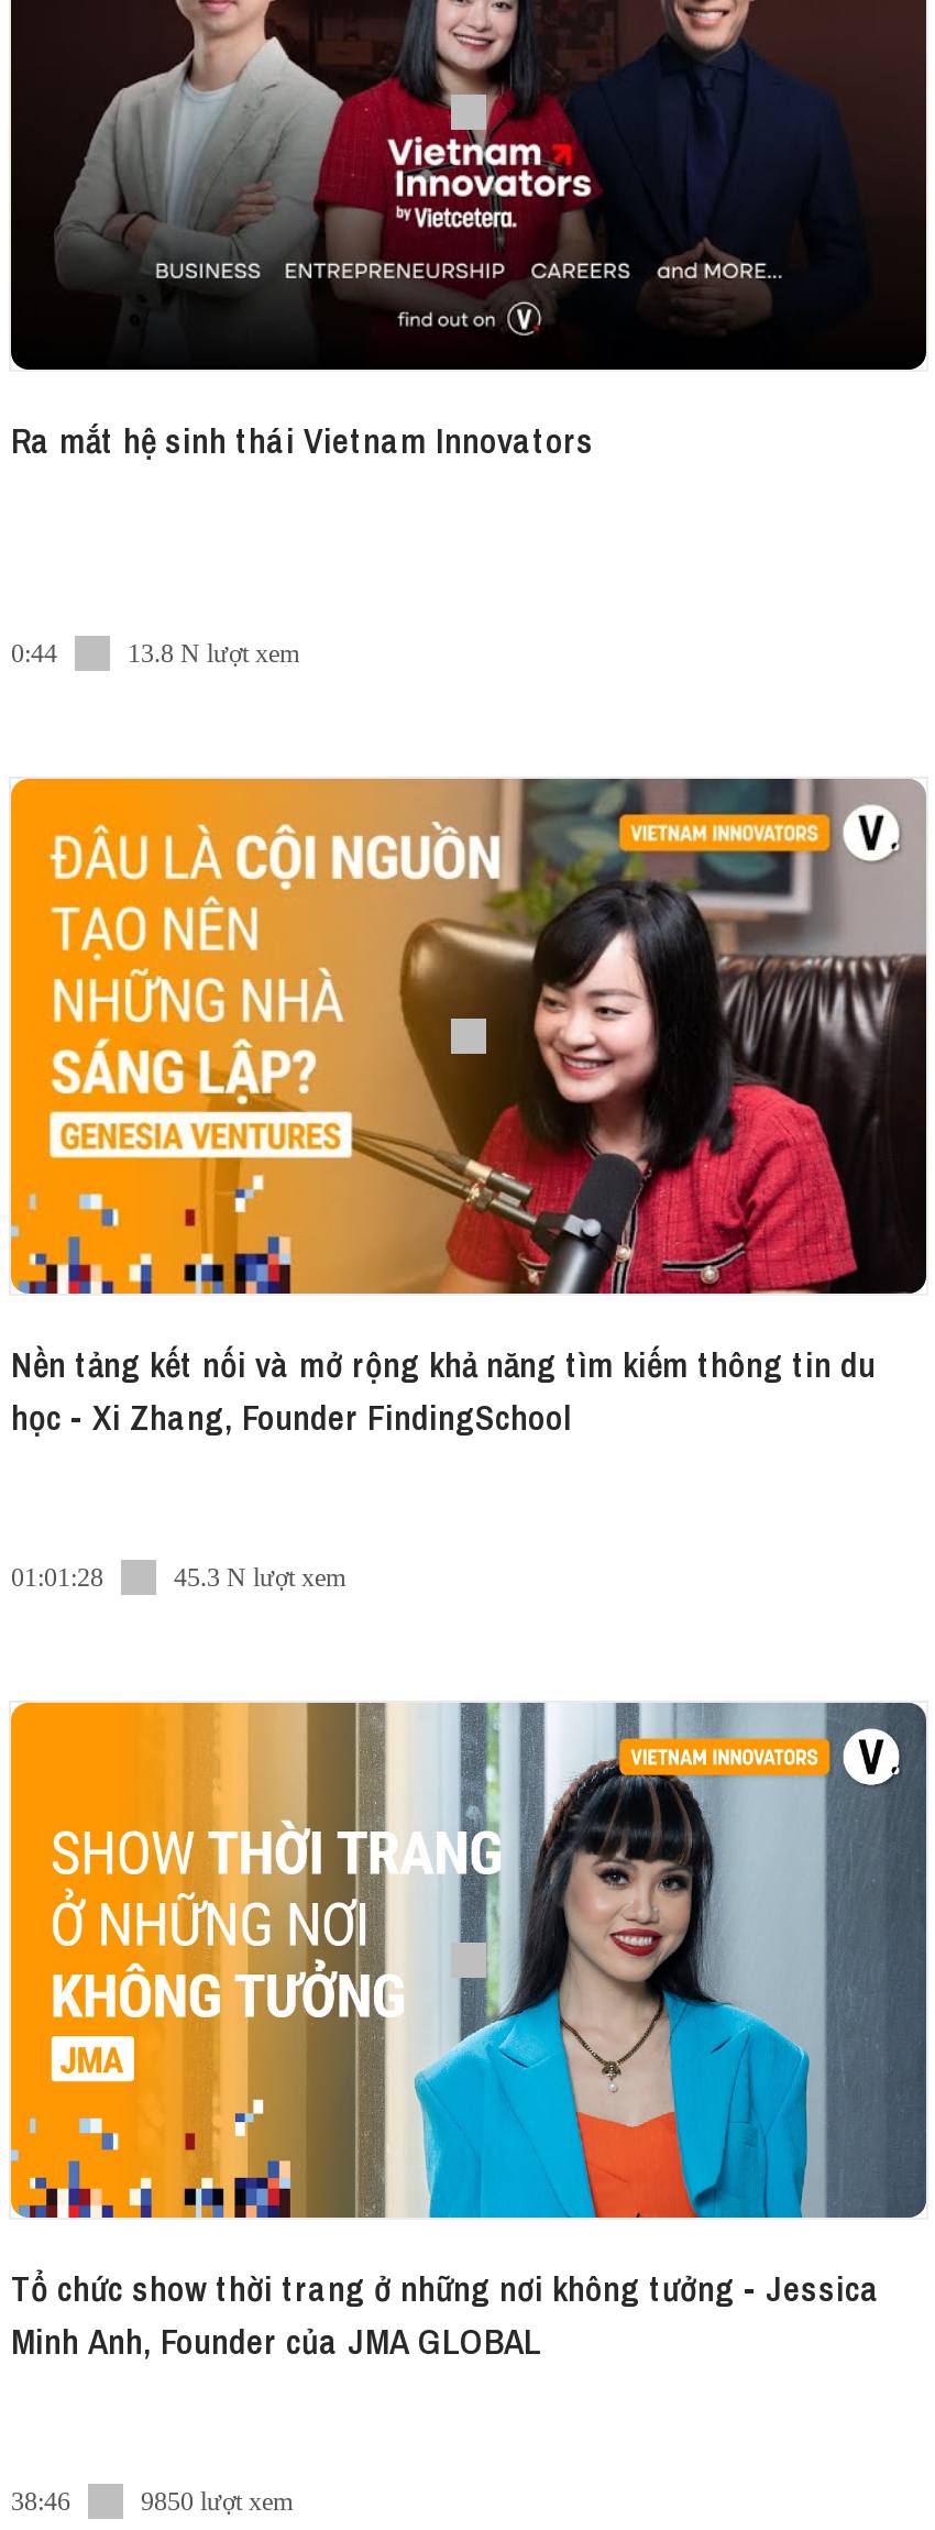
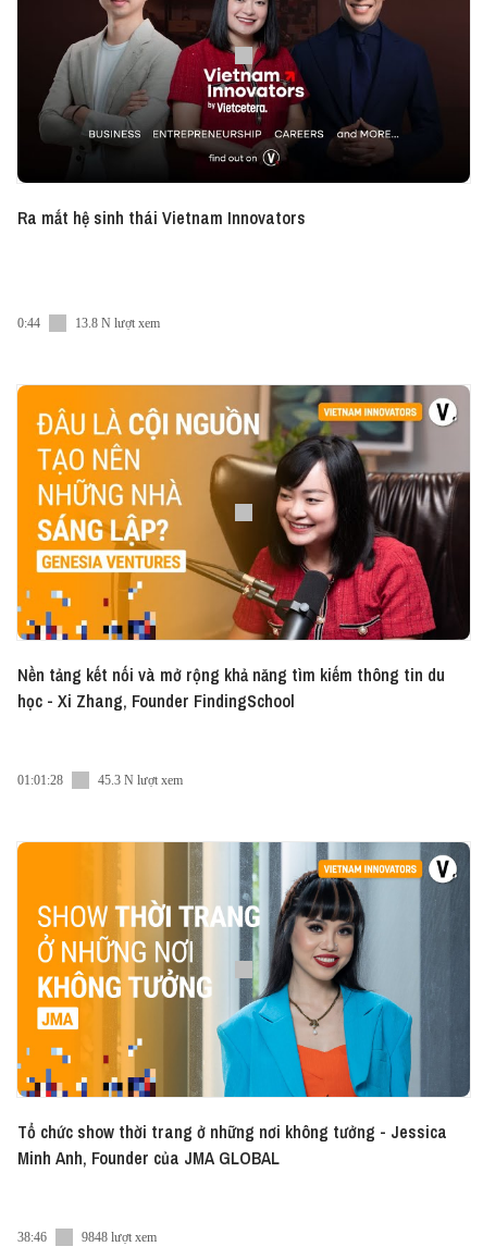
[141,2486,293,2517] 9850 lượt xem -> [82,1230,157,1245] 9848 lượt xem

